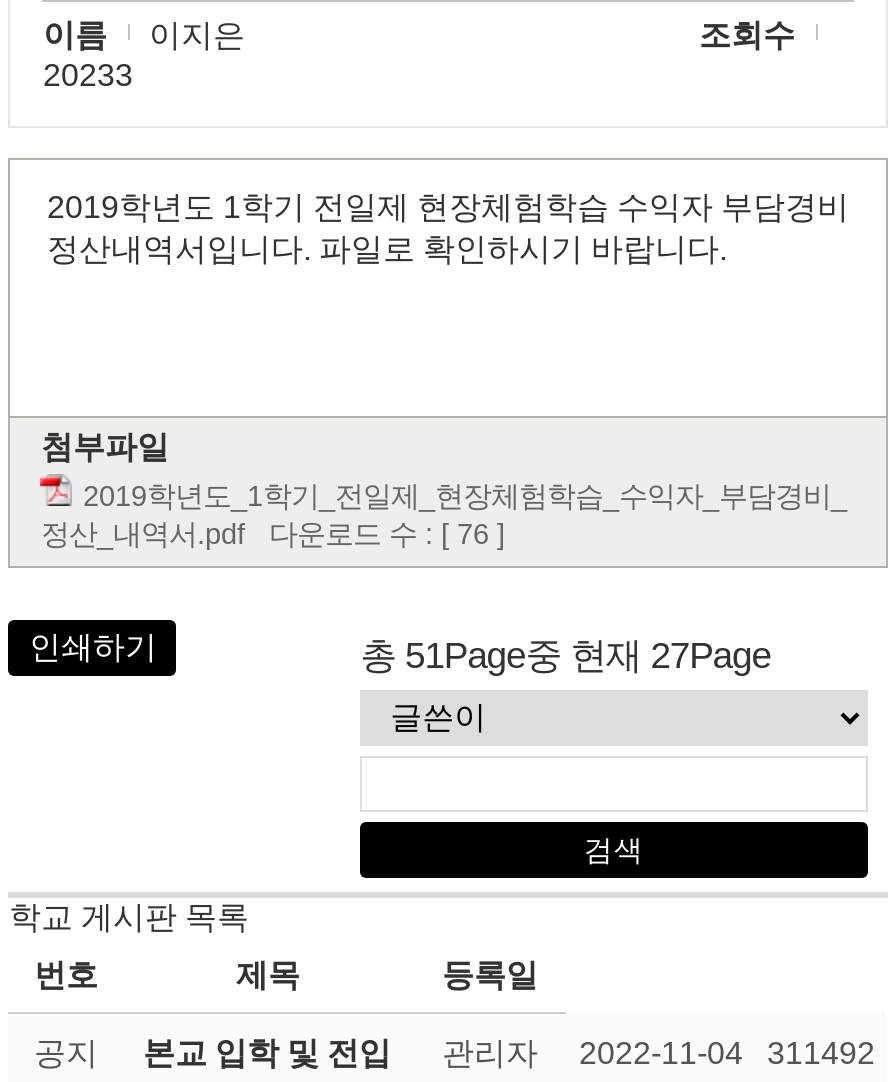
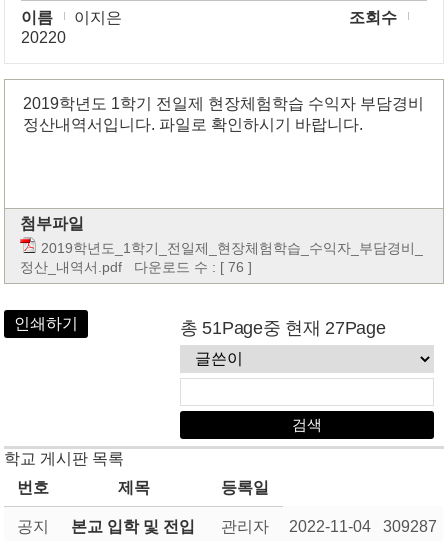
[43,58,133,92] 20233 -> [21,29,66,46] 20220
[34,1036,875,1070] 공지 본교 입학 및 전입 관리자 2022-11-04 311492 -> [17,518,437,535] 공지 본교 입학 및 전입 관리자 2022-11-04 309287

